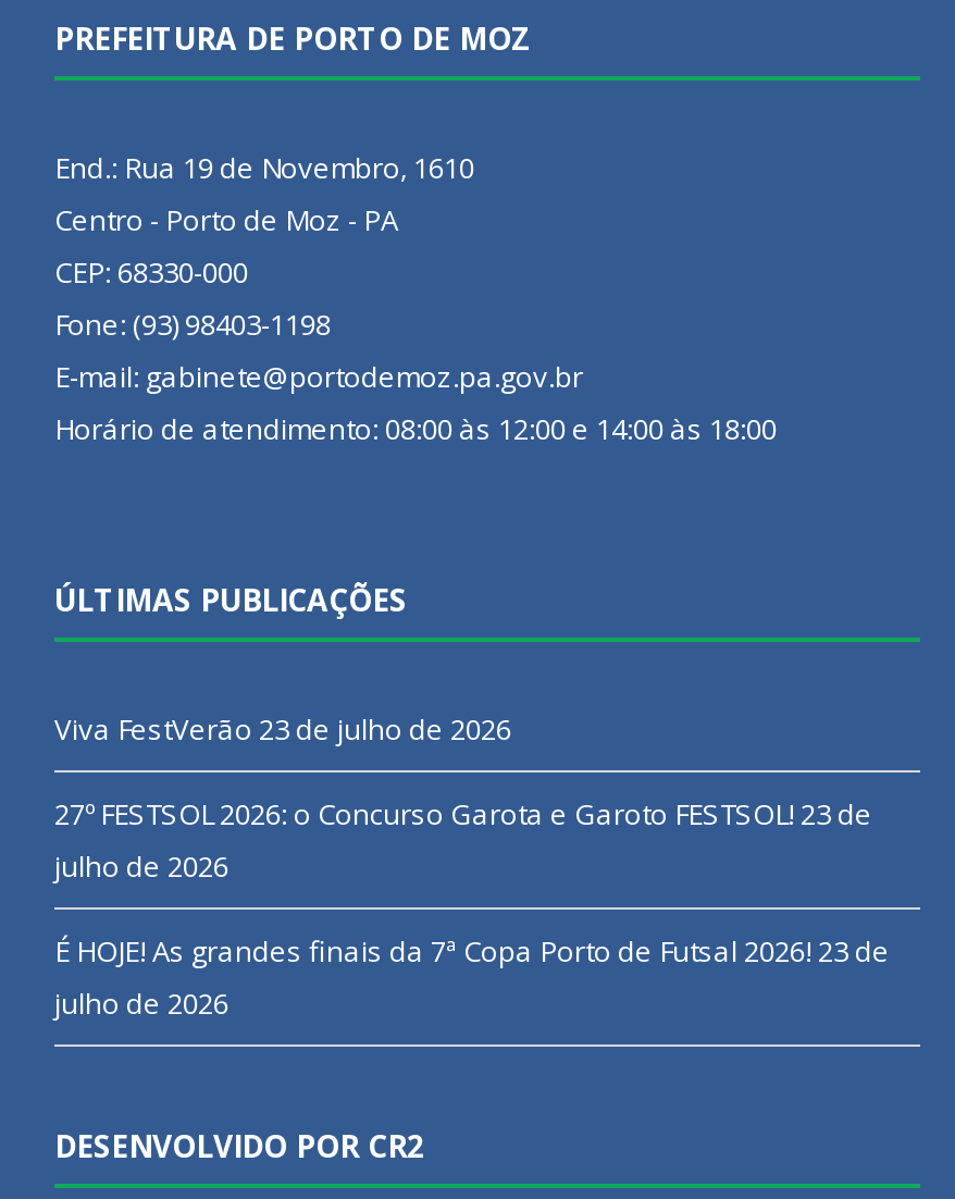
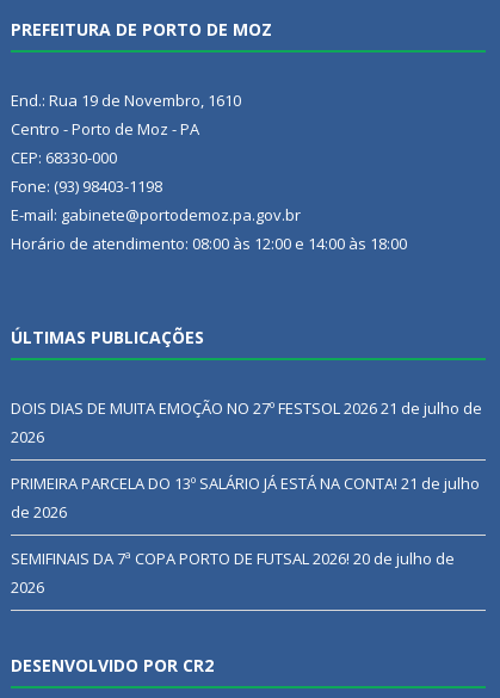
[54,710,511,749] Viva FestVerão 23 de julho de 2026 -> [11,398,482,448] DOIS DIAS DE MUITA EMOÇÃO NO 27º FESTSOL 2026 21 de julho de | 2026
[54,795,872,886] 27º FESTSOL 2026: o Concurso Garota e Garoto FESTSOL! 23 de | julho de 2026 -> [11,473,480,523] PRIMEIRA PARCELA DO 13º SALÁRIO JÁ ESTÁ NA CONTA! 21 de julho | de 2026
[54,932,890,1023] É HOJE! As grandes finais da 7ª Copa Porto de Futsal 2026! 23 de | julho de 2026 -> [11,548,455,598] SEMIFINAIS DA 7ª COPA PORTO DE FUTSAL 2026! 20 de julho de | 2026

